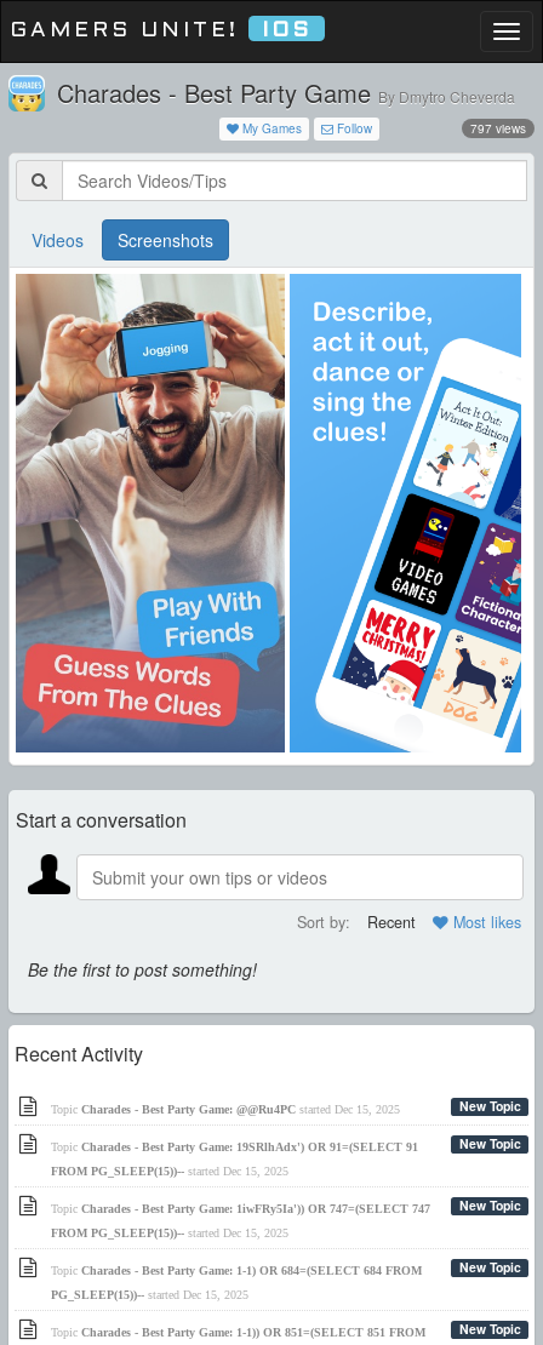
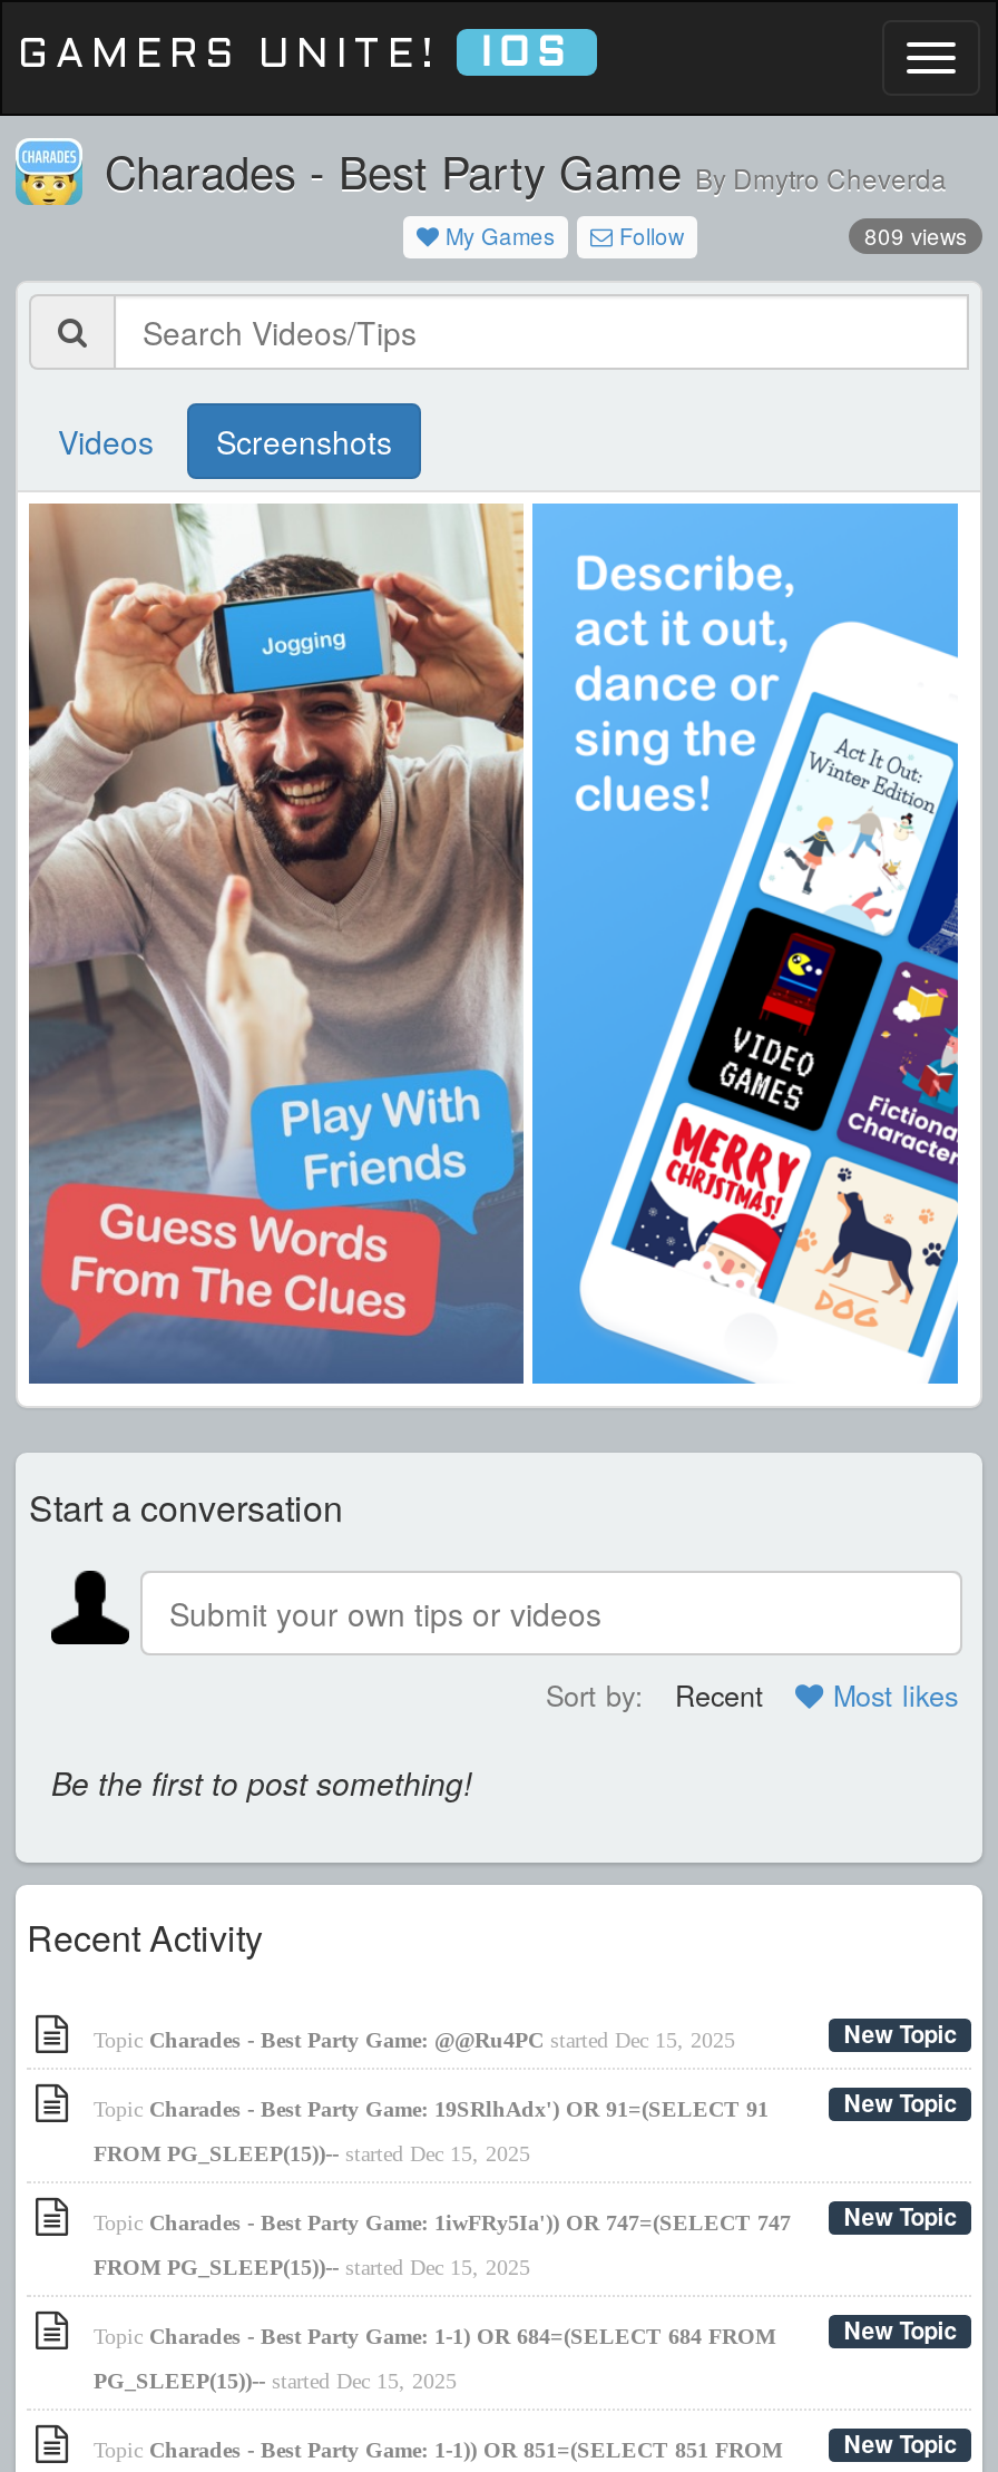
[470,120,526,137] 797 views -> [864,221,967,252] 809 views

